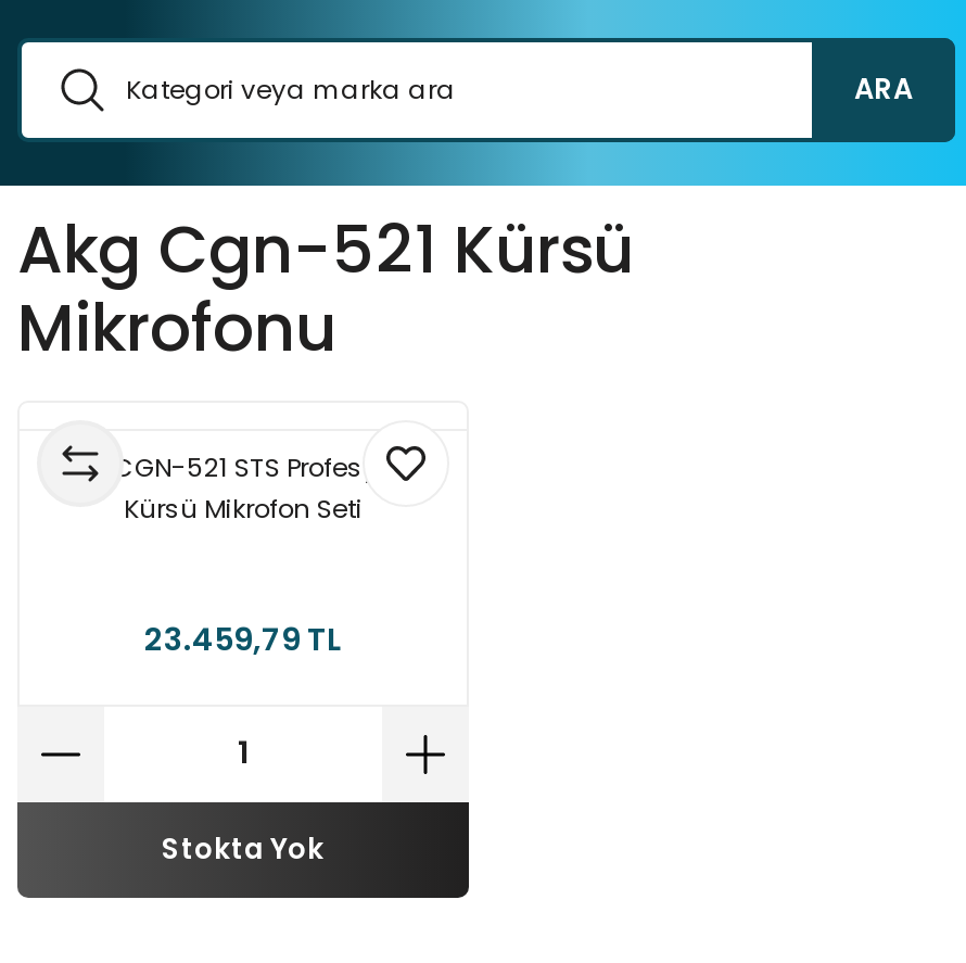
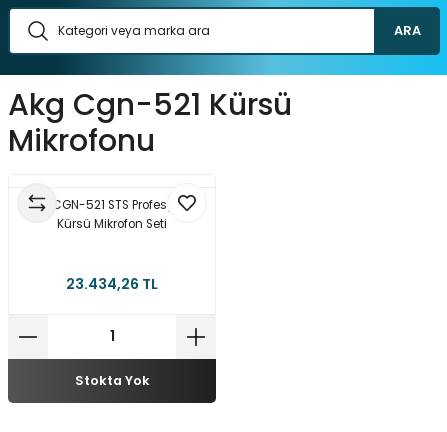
[144,617,342,661] 23.459,79 TL -> [66,274,158,294] 23.434,26 TL

